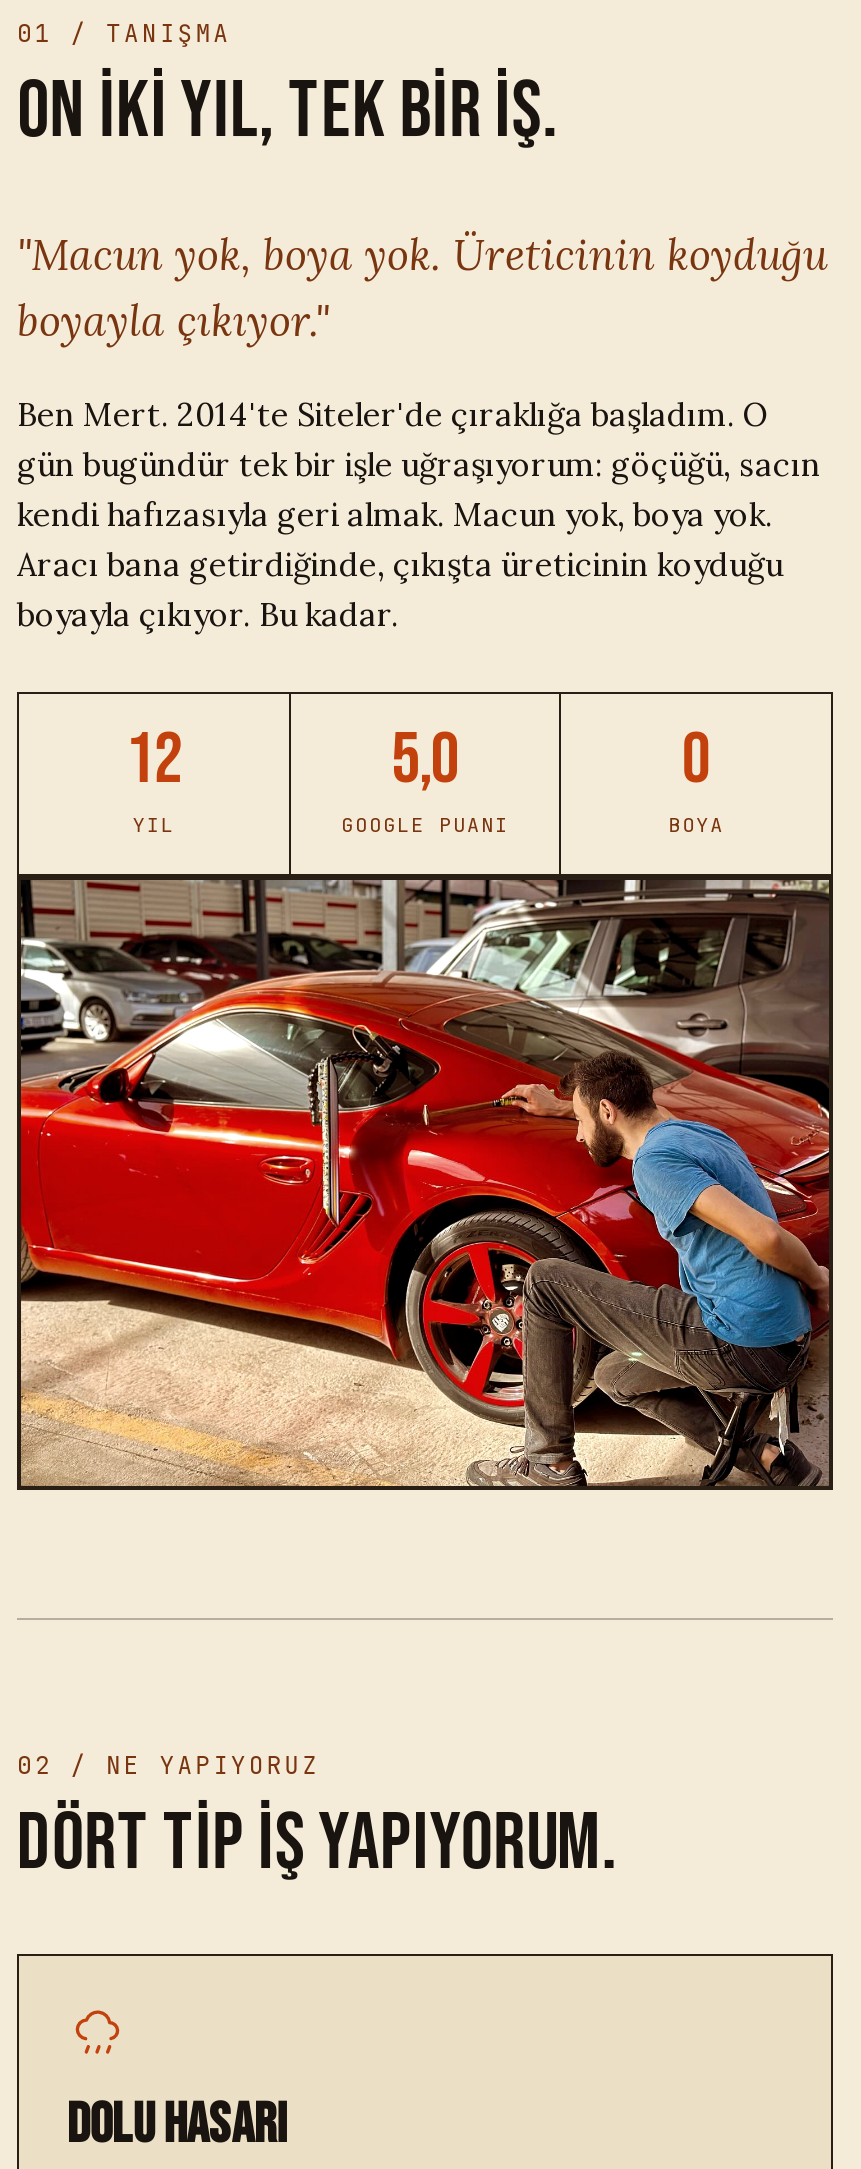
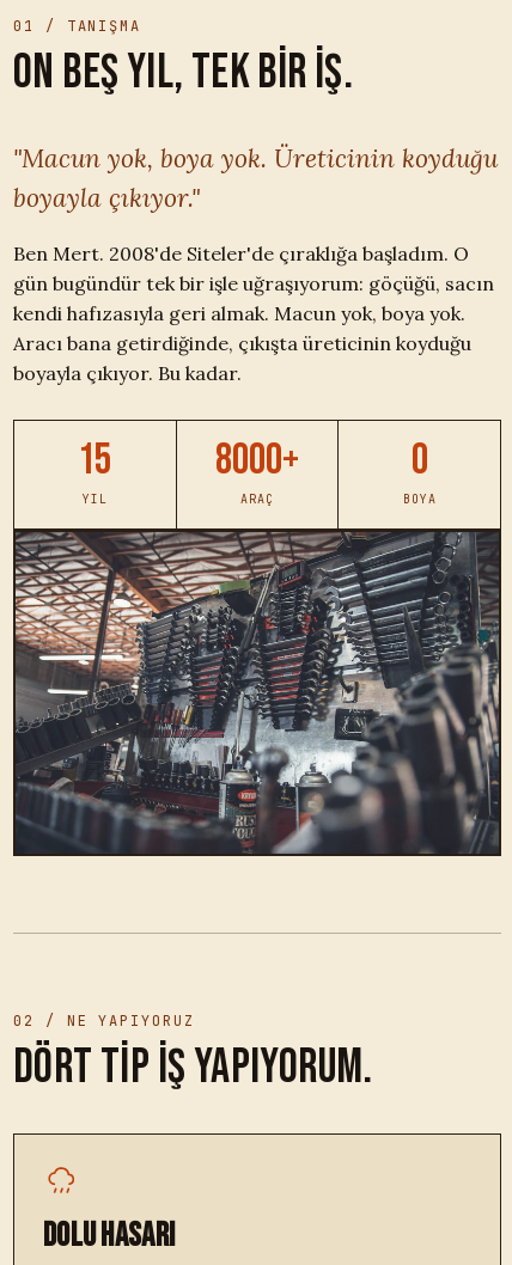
[17,64,559,160] On iki yıl, tek bir iş. -> [13,45,353,102] On beş yıl, tek bir iş.
[17,394,769,434] Ben Mert. 2014'te Siteler'de çıraklığa başladım. O -> [13,242,469,266] Ben Mert. 2008'de Siteler'de çıraklığa başladım. O
[126,718,182,804] 12 -> [78,436,112,487] 15
[341,718,509,838] 5,0 | GOOGLE PUANI -> [215,436,299,507] 8000+ | ARAÇ
[19,873,831,1491] [image] -> [14,528,500,856] [image]

